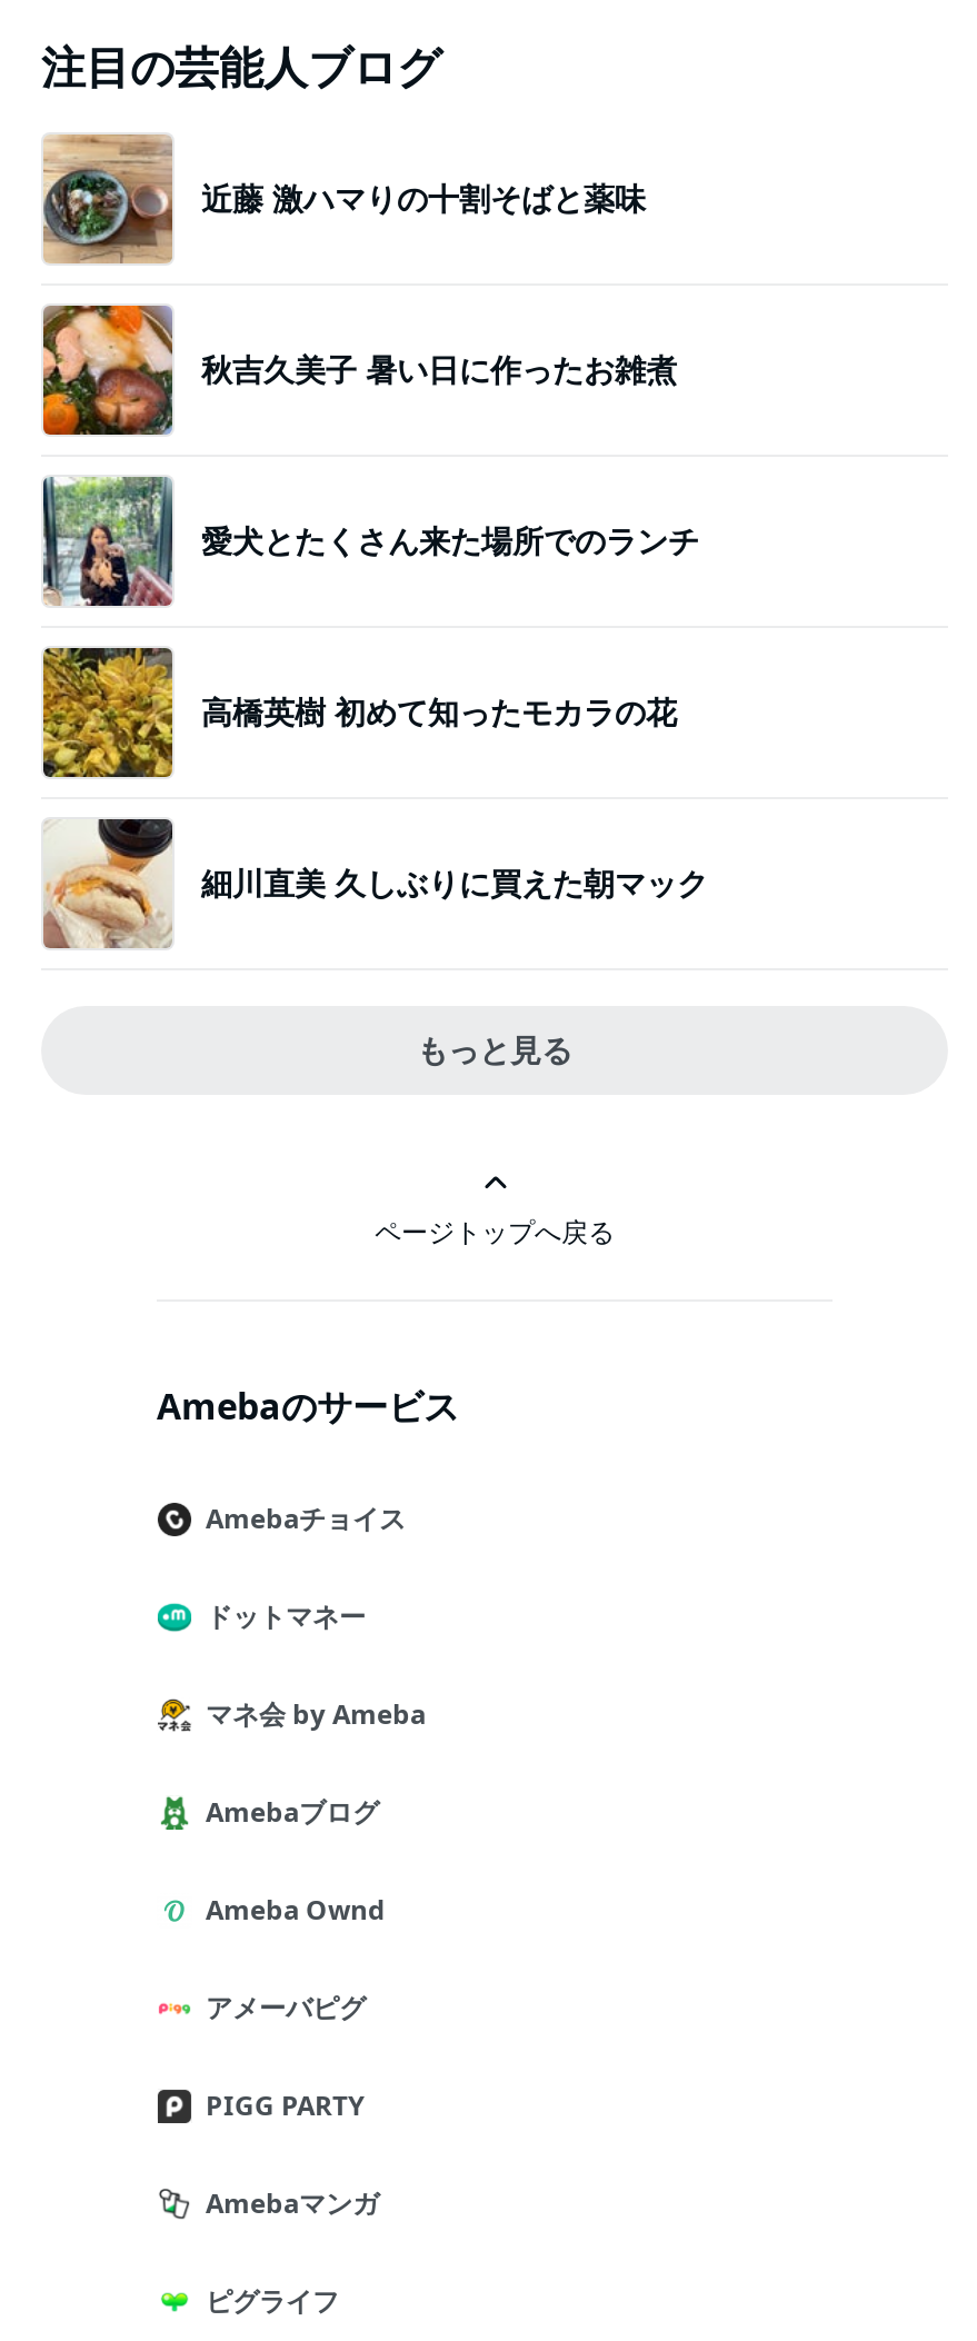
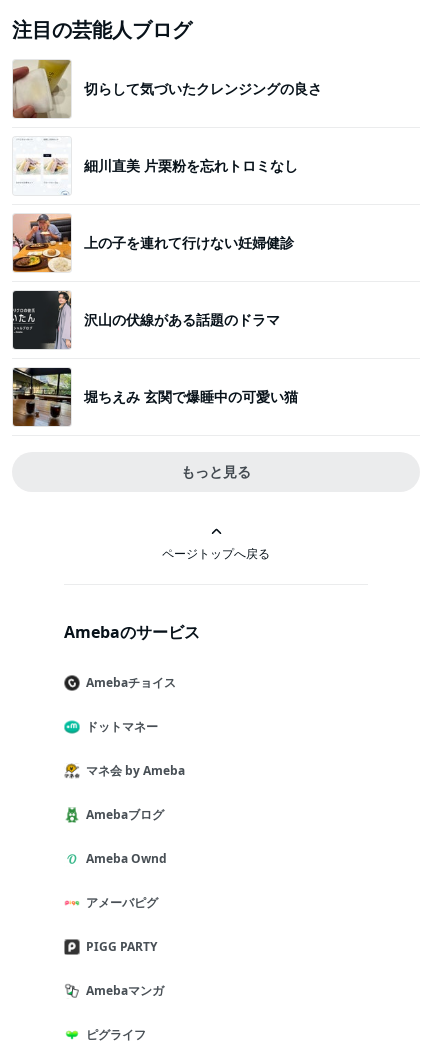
[43,135,646,266] [image] | 近藤 激ハマりの十割そばと薬味 -> [12,60,322,118] [image] | 切らして気づいたクレンジングの良さ
[41,303,677,437] [image] | 秋吉久美子 暑い日に作ったお雑煮 -> [13,137,298,195] [image] | 細川直美 片栗粉を忘れトロミなし
[41,475,699,608] [image] | 愛犬とたくさん来た場所でのランチ -> [12,214,294,273] [image] | 上の子を連れて行けない妊婦健診
[41,646,677,779] [image] | 高橋英樹 初めて知ったモカラの花 -> [12,290,280,350] [image] | 沢山の伏線がある話題のドラマ
[41,817,708,950] [image] | 細川直美 久しぶりに買えた朝マック -> [12,367,298,427] [image] | 堀ちえみ 玄関で爆睡中の可愛い猫

